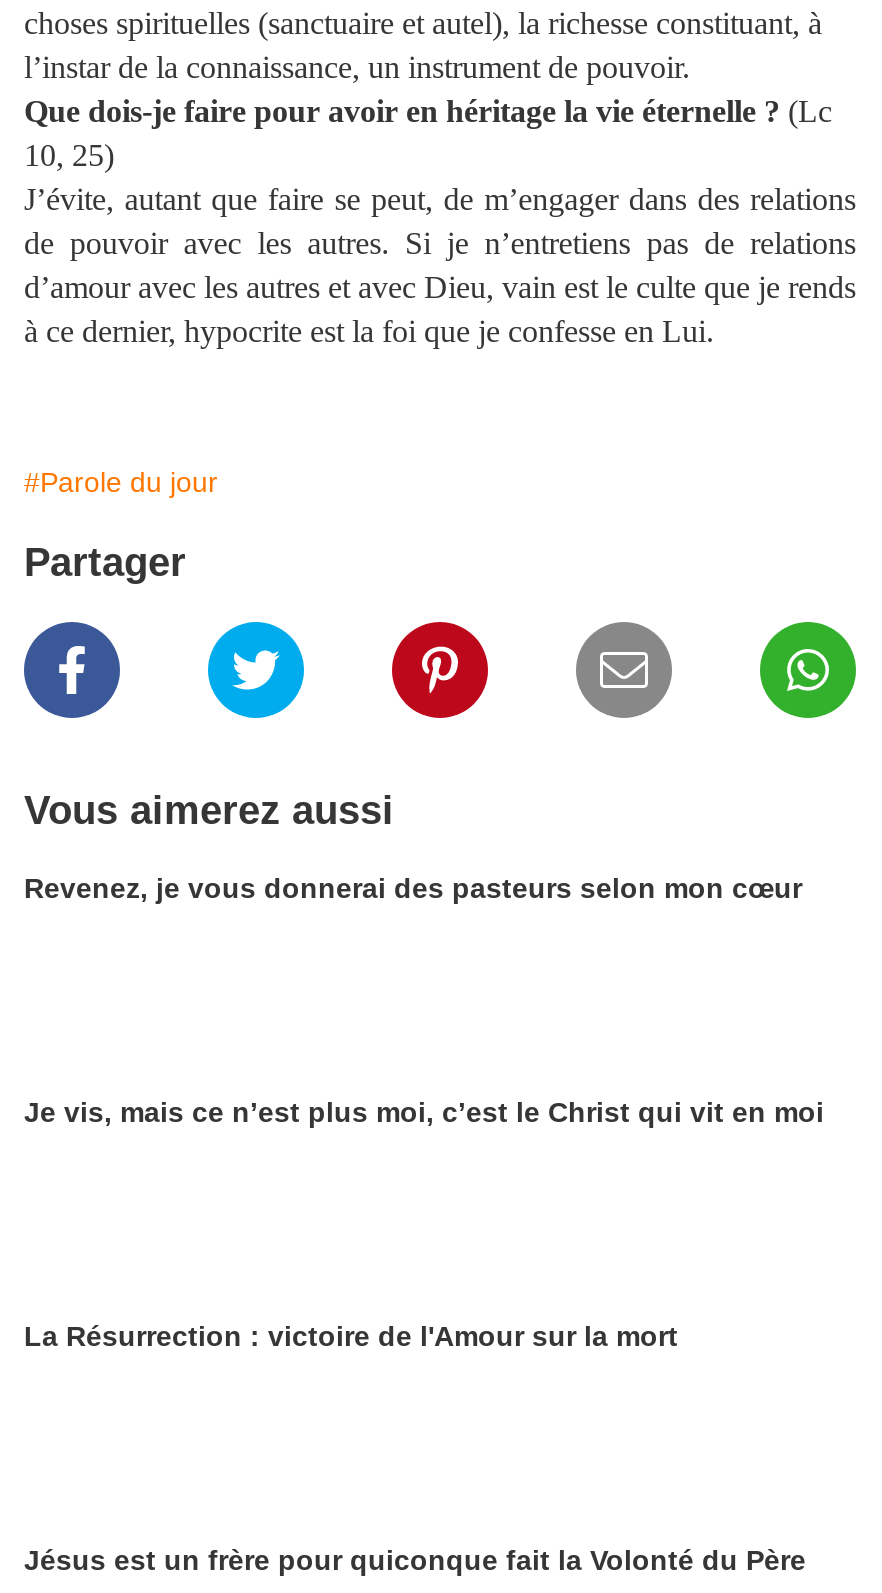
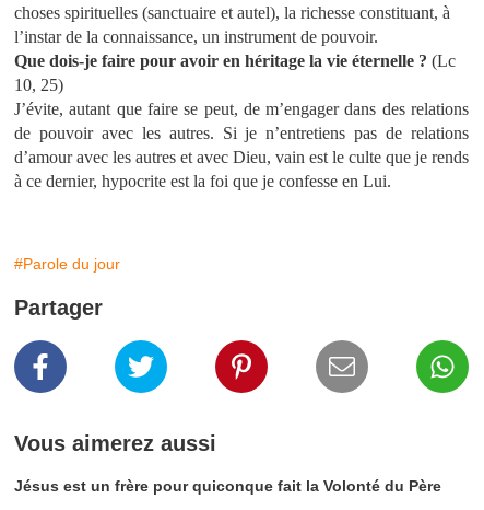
[24,872,802,904] Revenez, je vous donnerai des pasteurs selon mon cœur -> none
[24,1096,824,1128] Je vis, mais ce n’est plus moi, c’est le Christ qui vit en moi -> none
[24,1320,678,1352] La Résurrection : victoire de l'Amour sur la mort -> none

